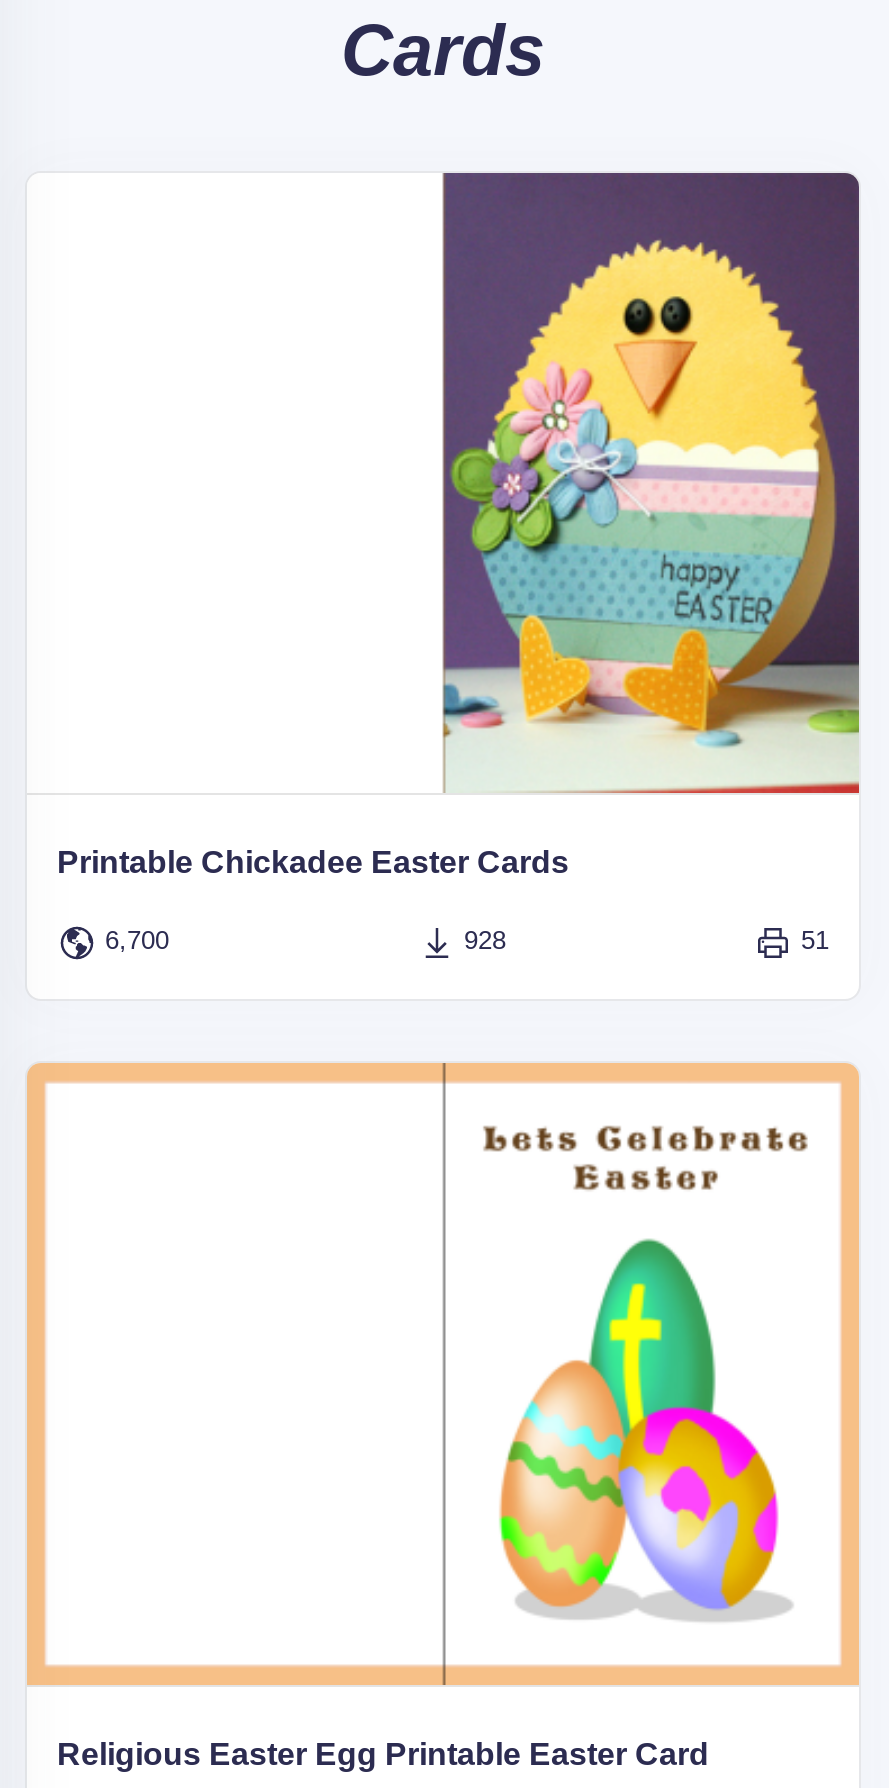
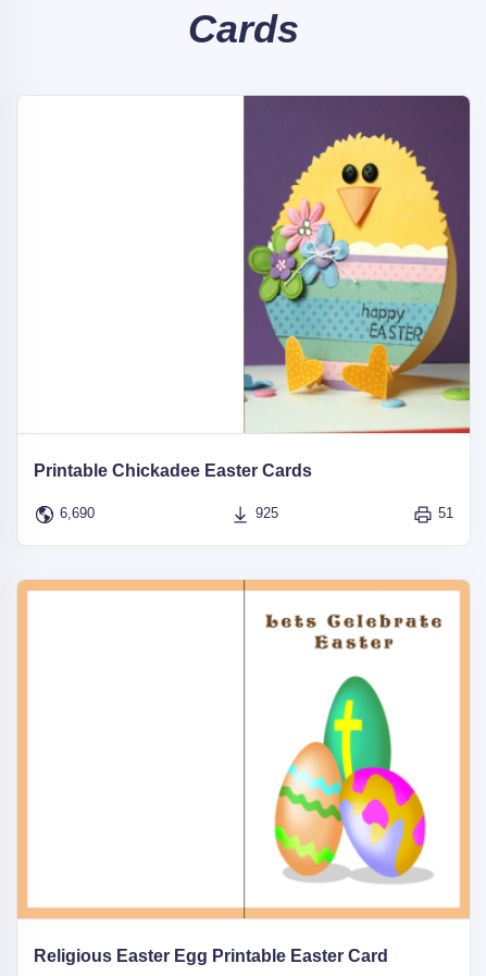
[105,926,169,956] 6,700 -> [60,505,95,522] 6,690
[464,926,506,956] 928 -> [255,505,278,522] 925

